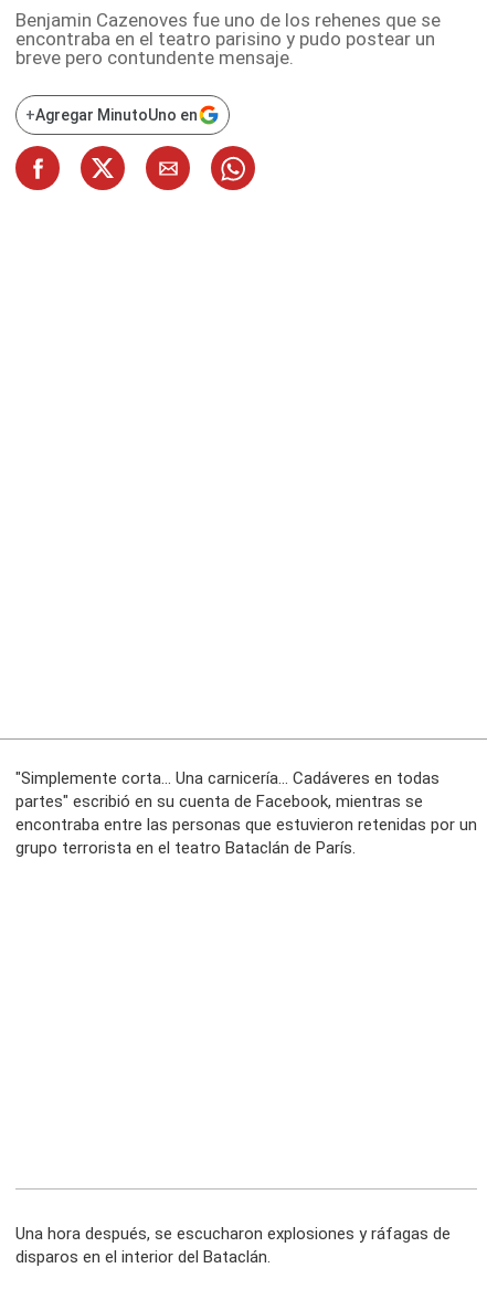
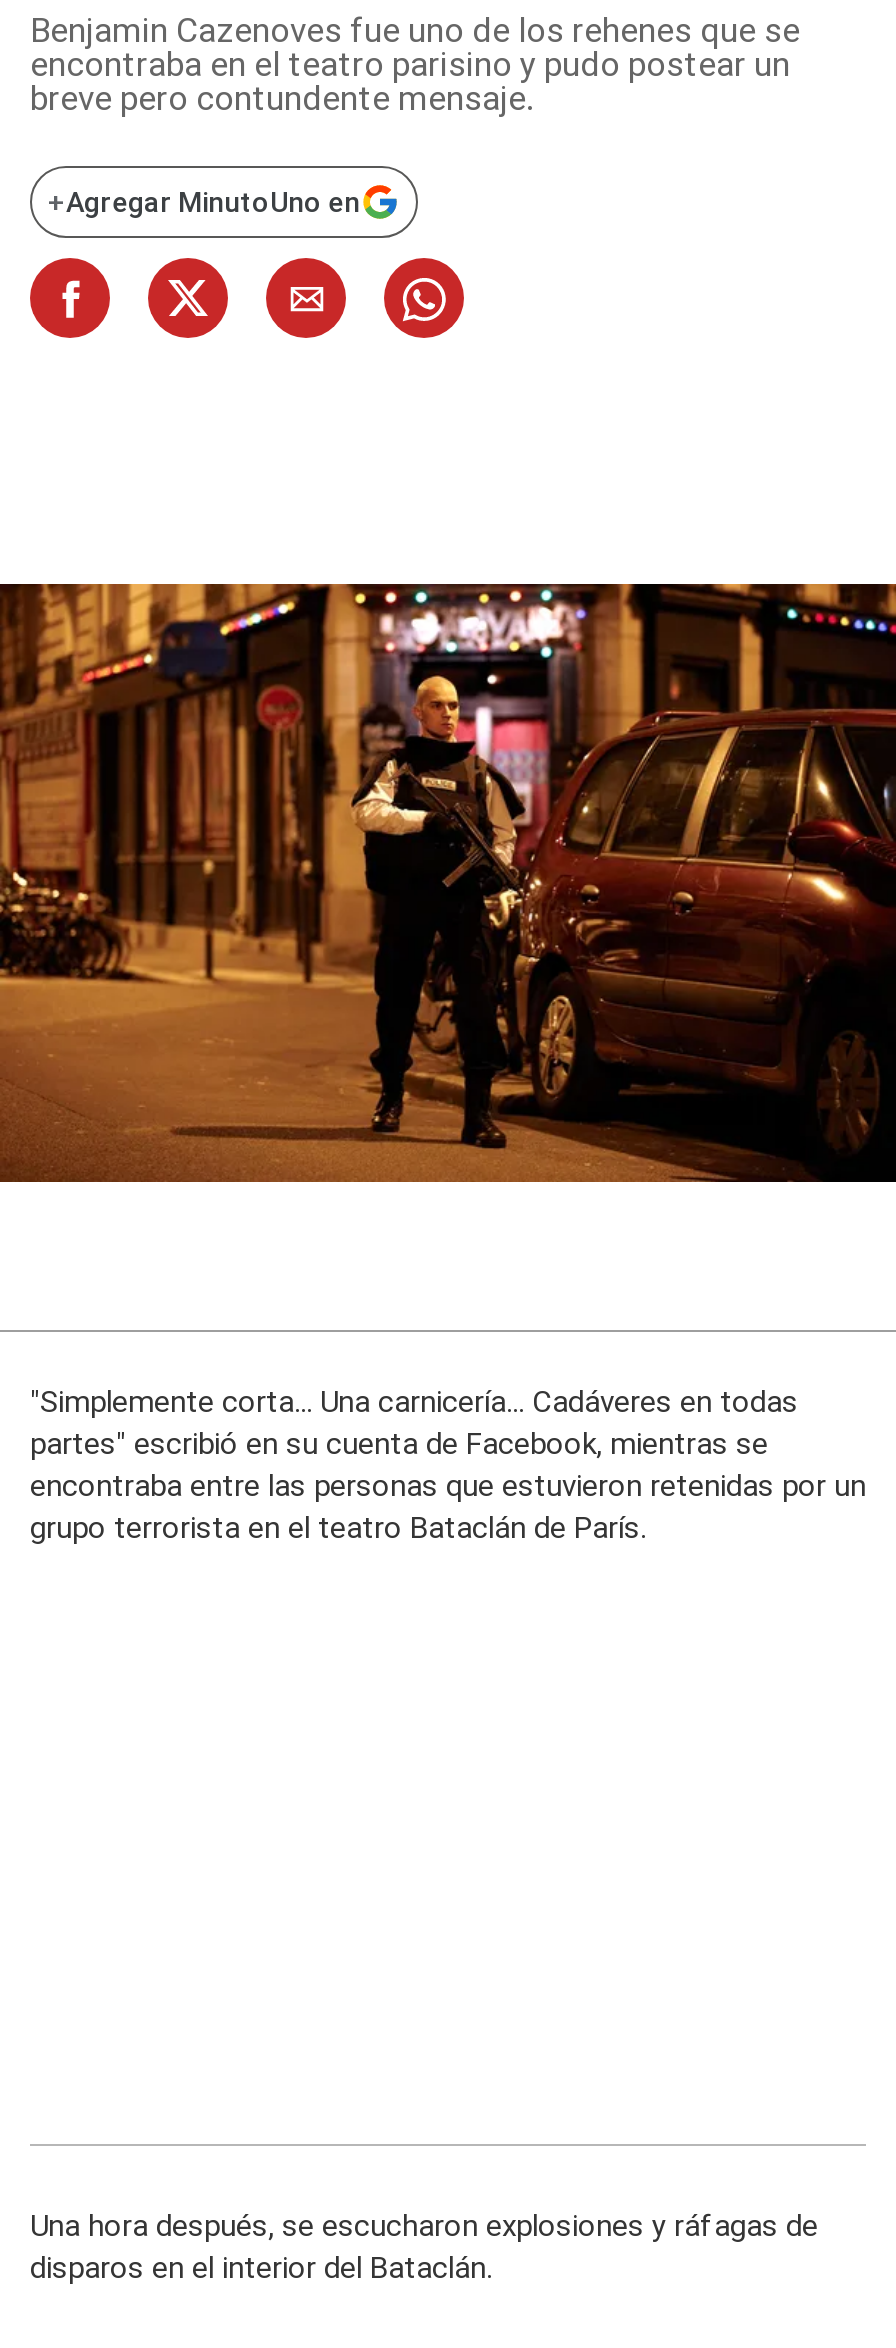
none -> [6,582,890,1184] [image]

